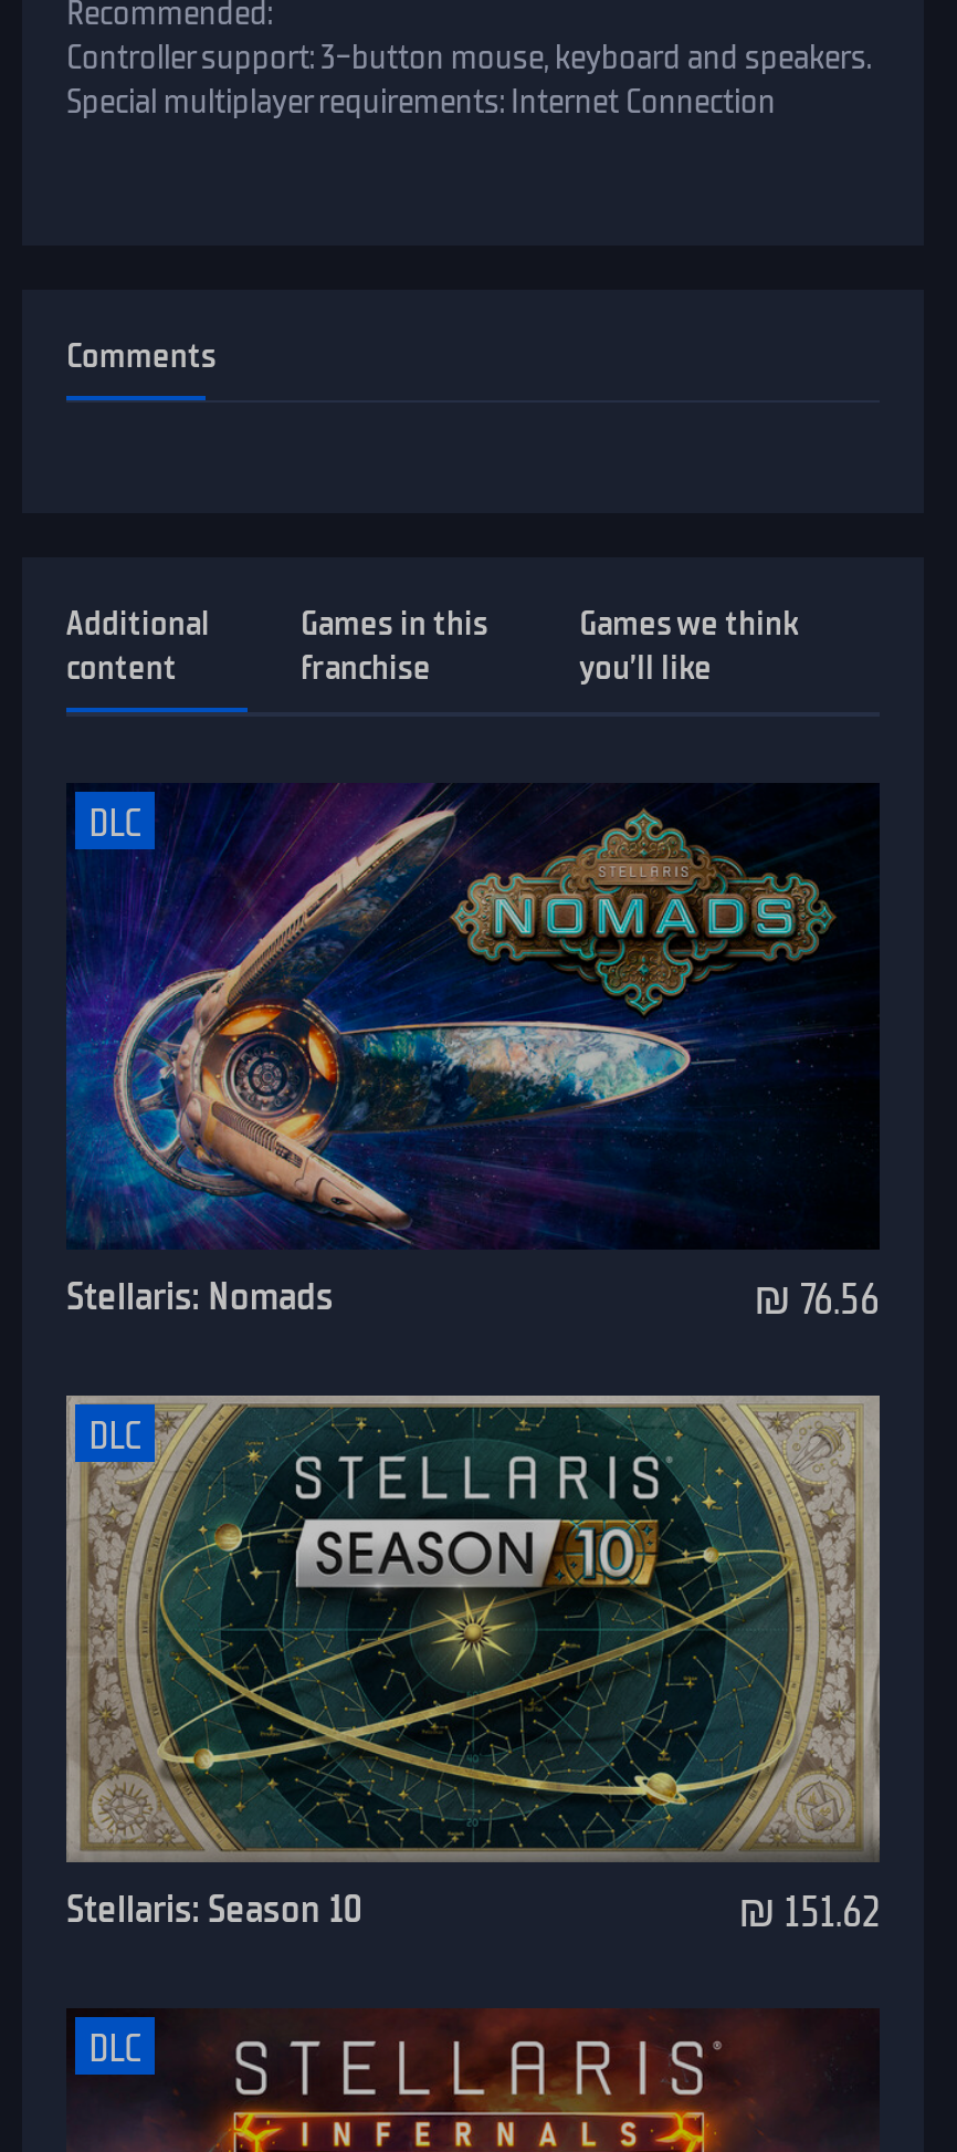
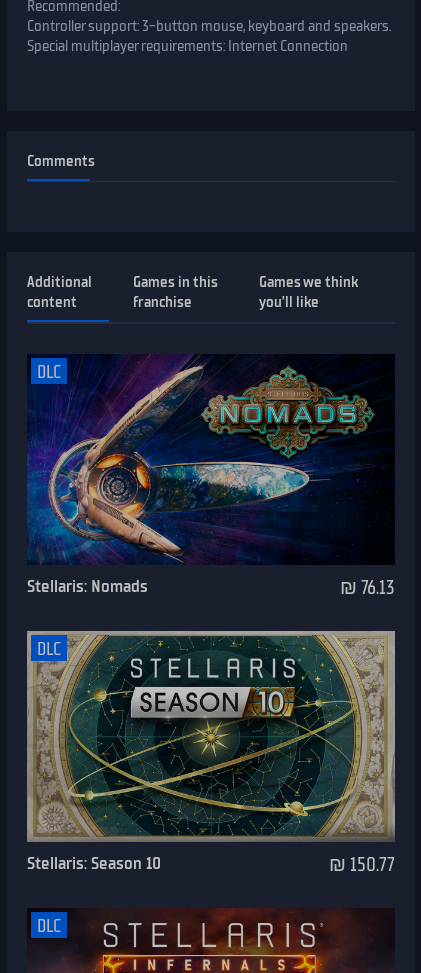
[754,1272,880,1327] ₪ 76.56 -> [340,575,395,600] ₪ 76.13
[738,1884,880,1939] ₪ 151.62 -> [329,852,395,877] ₪ 150.77

